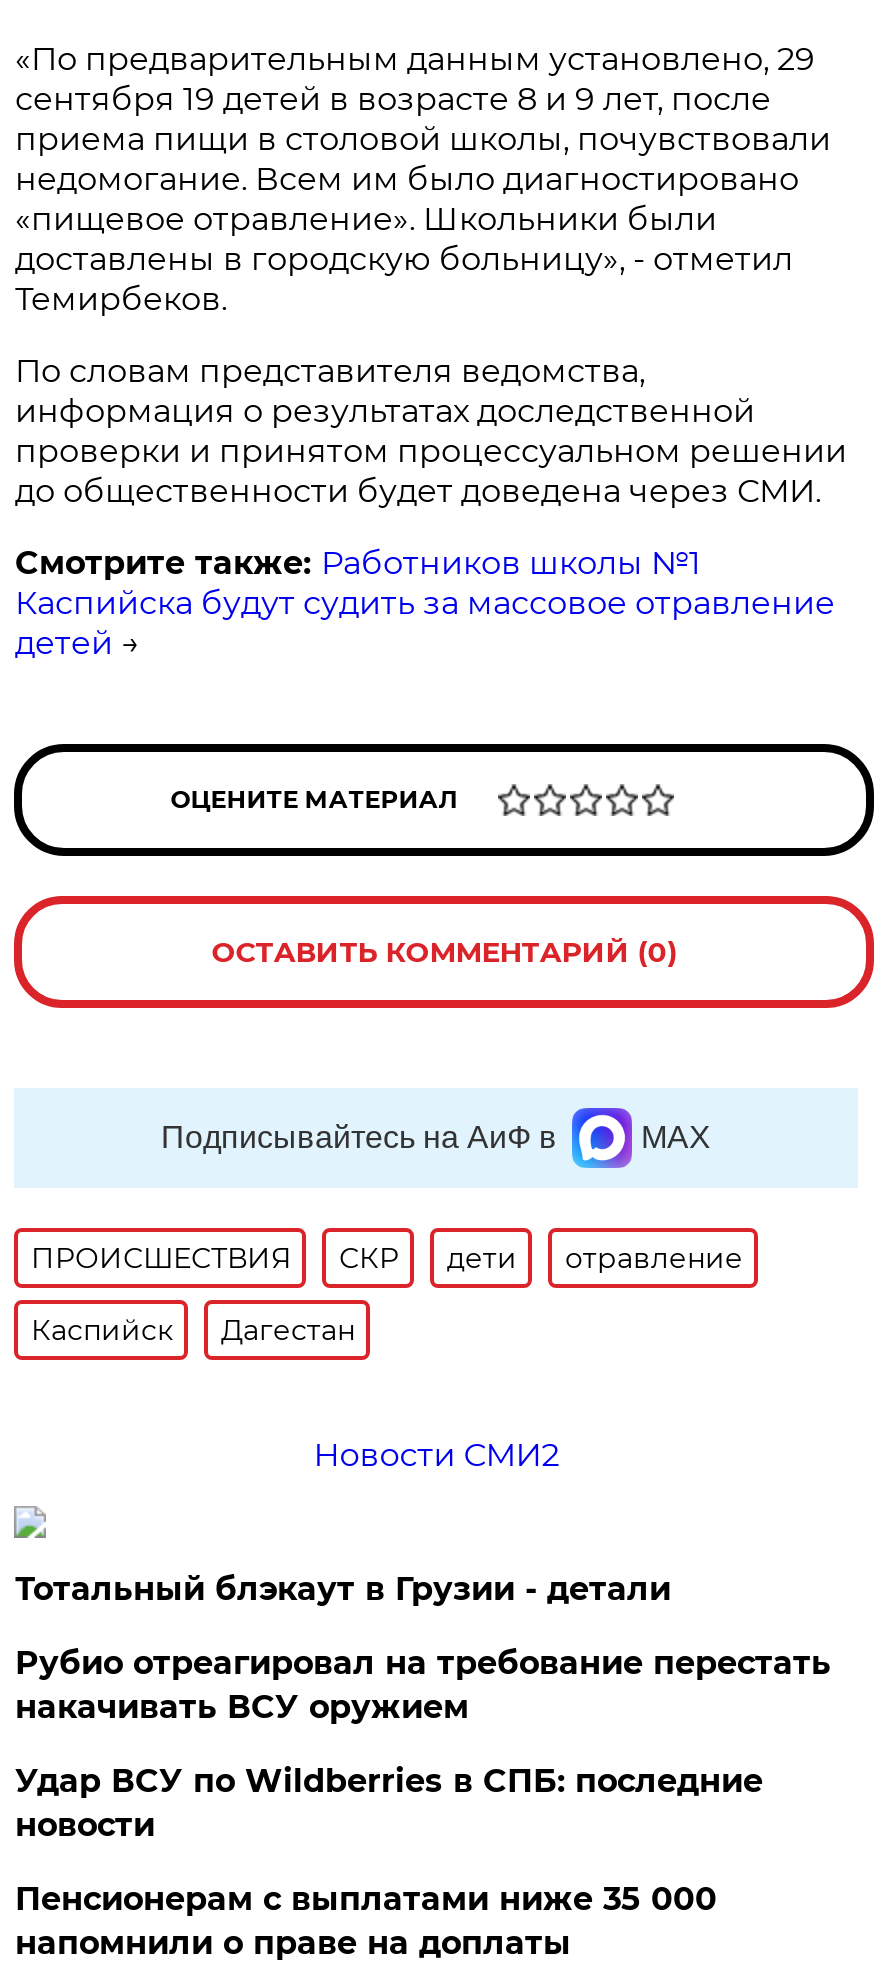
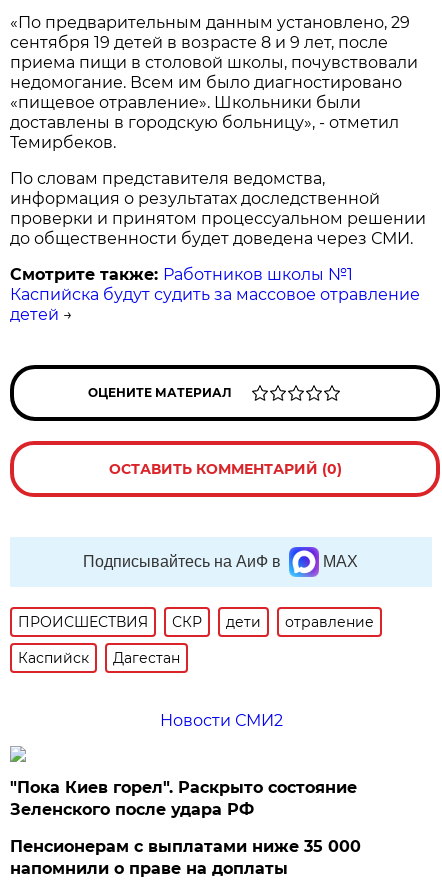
[15,1569,831,1843] Тотальный блэкаут в Грузии - детали | Рубио отреагировал на требование перестать | накачивать ВСУ оружием | Удар ВСУ по Wildberries в СПБ: последние | новости -> [10,778,357,819] "Пока Киев горел". Раскрыто состояние | Зеленского после удара РФ

